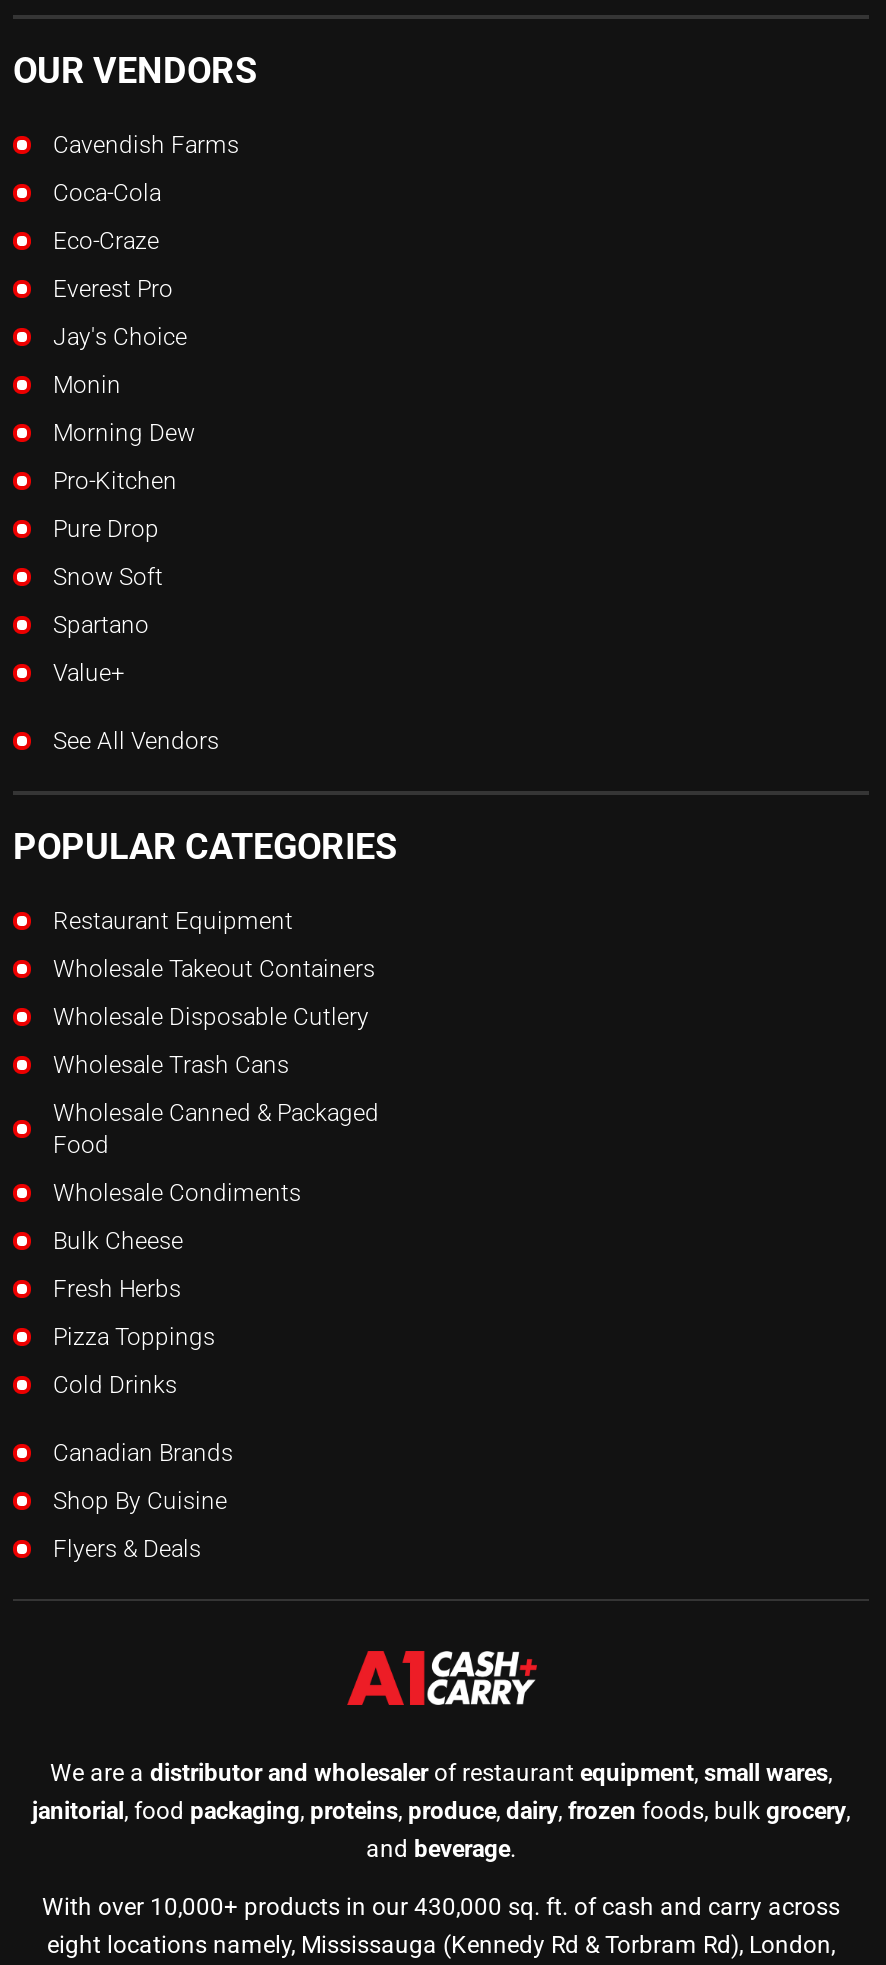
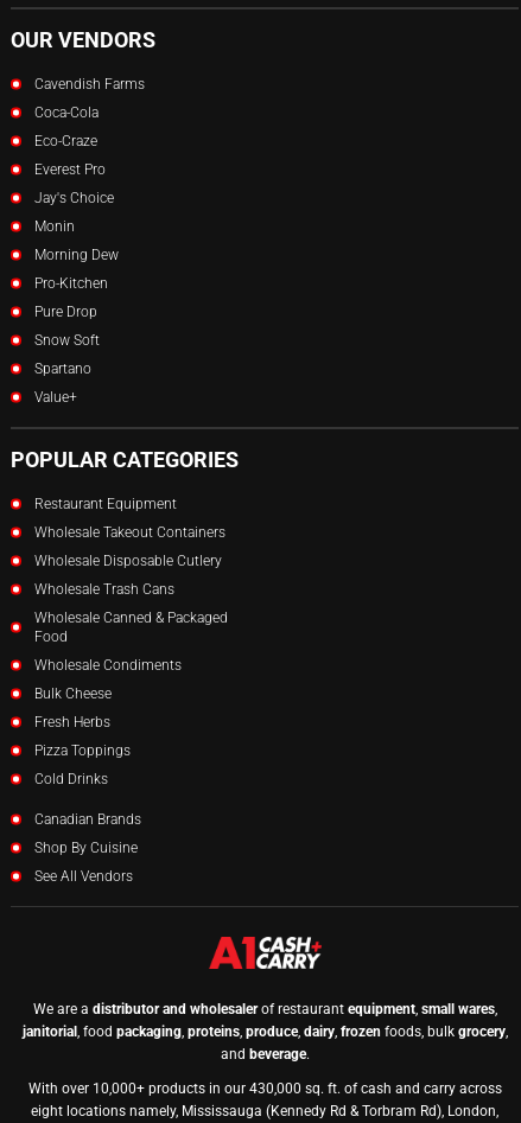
moved [53,726,219,754] -> [34,868,133,884]: See All Vendors
[53,1534,201,1562] Flyers & Deals -> none

